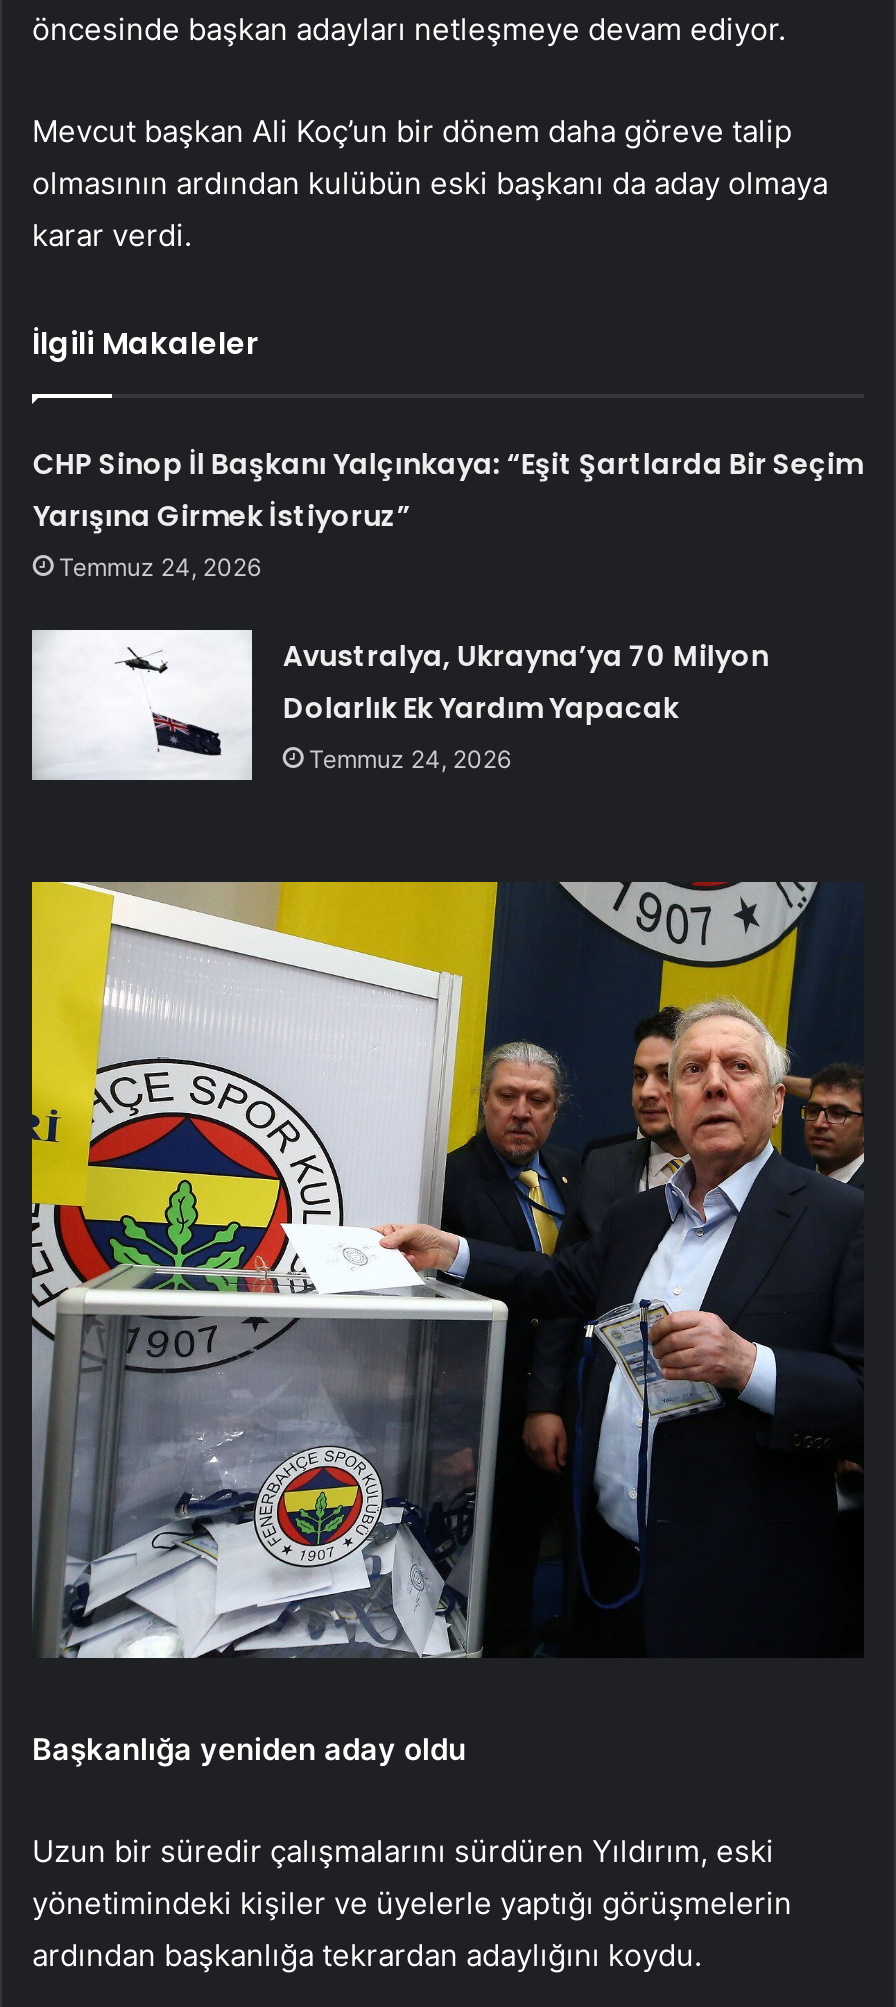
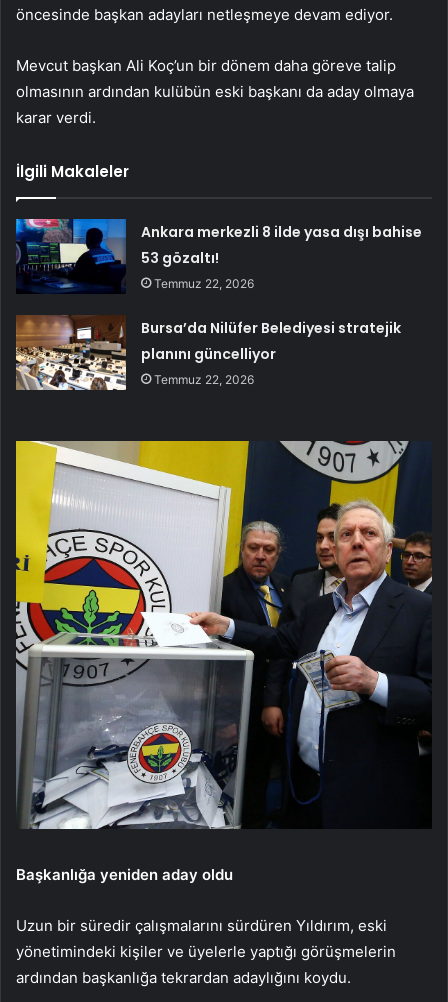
[33,444,863,582] CHP Sinop İl Başkanı Yalçınkaya: “Eşit Şartlarda Bir Seçim | Yarışına Girmek İstiyoruz” | Temmuz 24, 2026 -> [141,222,422,291] Ankara merkezli 8 ilde yasa dışı bahise | 53 gözaltı! | Temmuz 22, 2026
[30,628,769,782] [image] | Avustralya, Ukrayna’ya 70 Milyon | Dolarlık Ek Yardım Yapacak | Temmuz 24, 2026 -> [15,315,401,391] [image] | Bursa’da Nilüfer Belediyesi stratejik | planını güncelliyor | Temmuz 22, 2026

